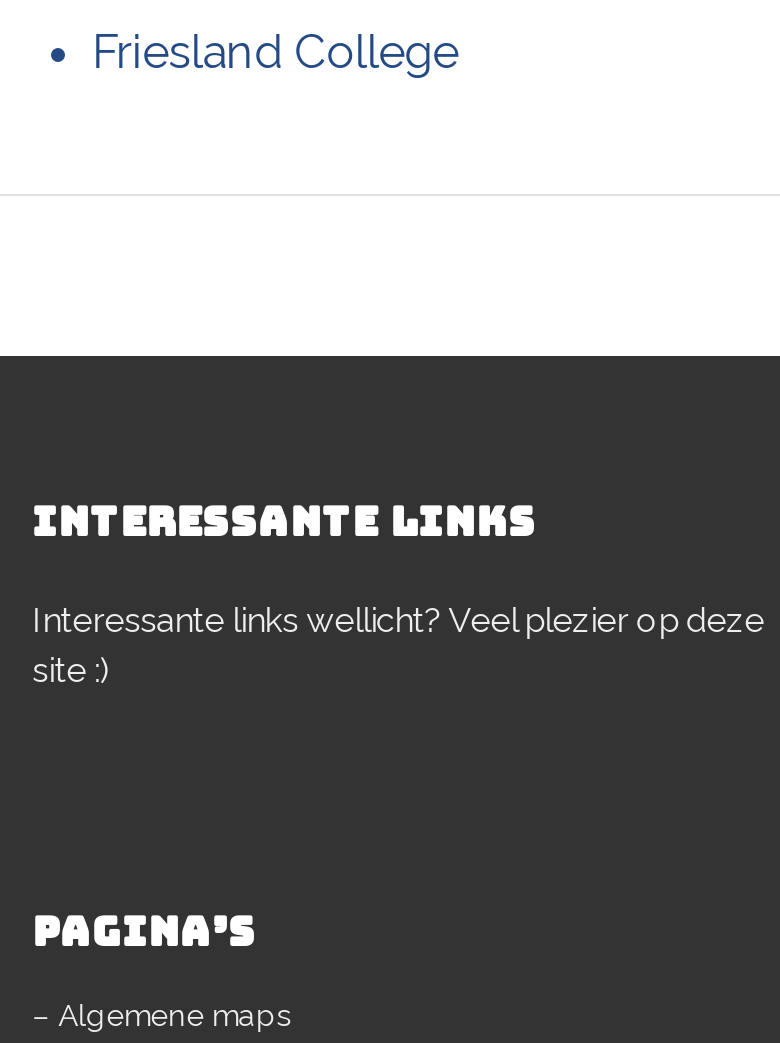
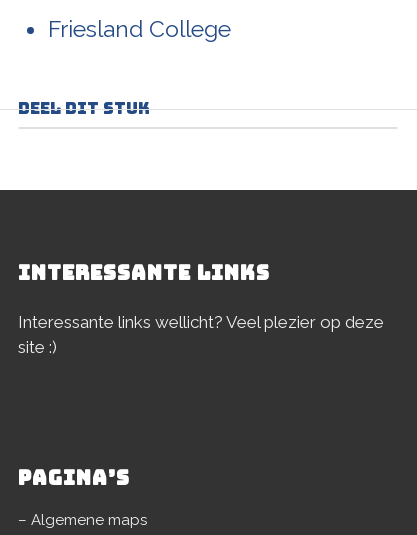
none -> [18,97,150,118] Deel dit stuk

